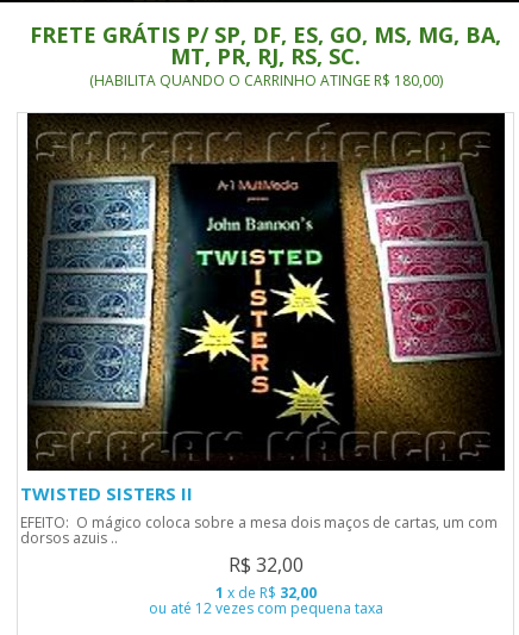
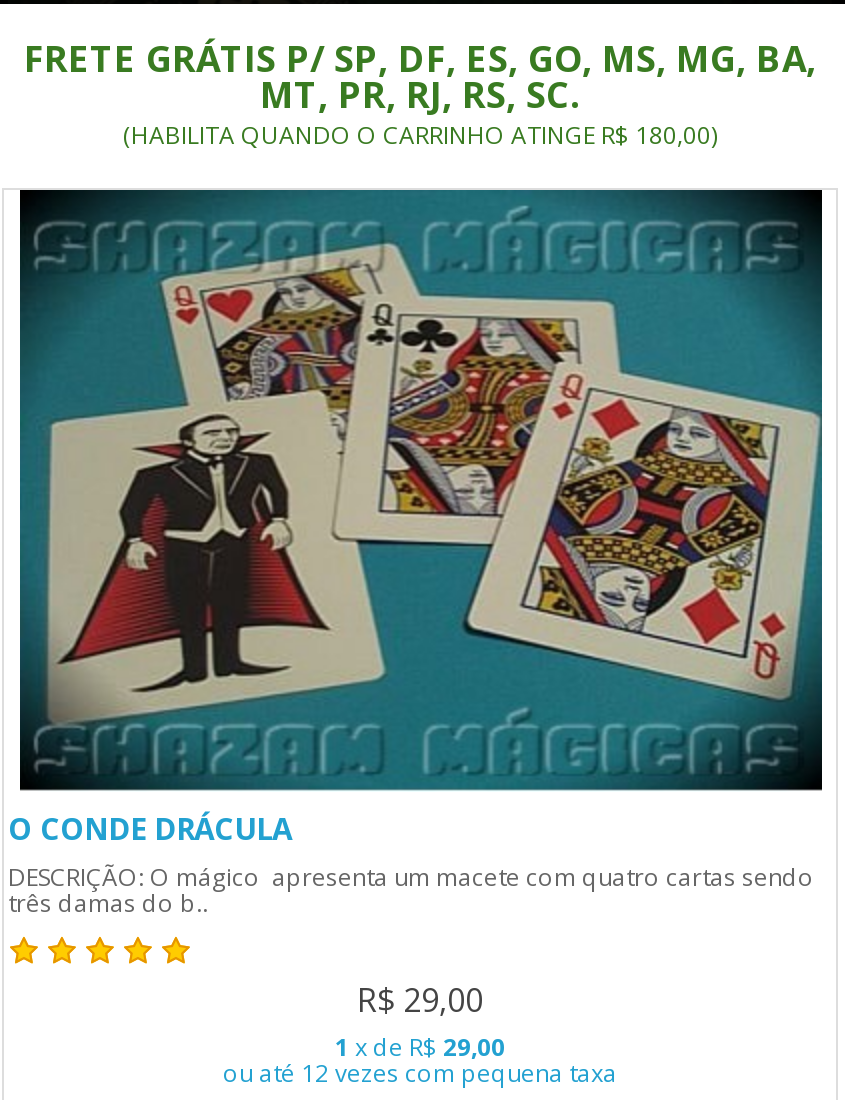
[20,112,506,603] [image] | TWISTED SISTERS II | EFEITO: O mágico coloca sobre a mesa dois maços de cartas, um com | dorsos azuis .. | R$ 32,00 | 1 x de R$32,00 -> [8,188,824,1064] [image] | O CONDE DRÁCULA | DESCRIÇÃO: O mágico apresenta um macete com quatro cartas sendo | três damas do b.. | R$ 29,00 | 1 x de R$29,00

